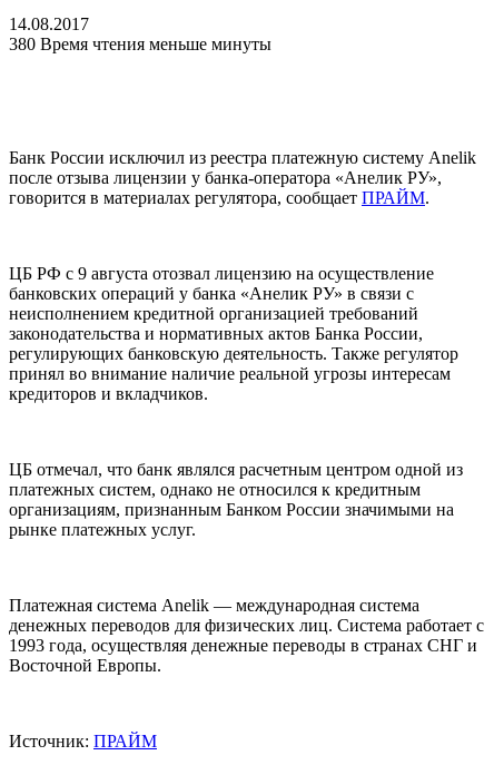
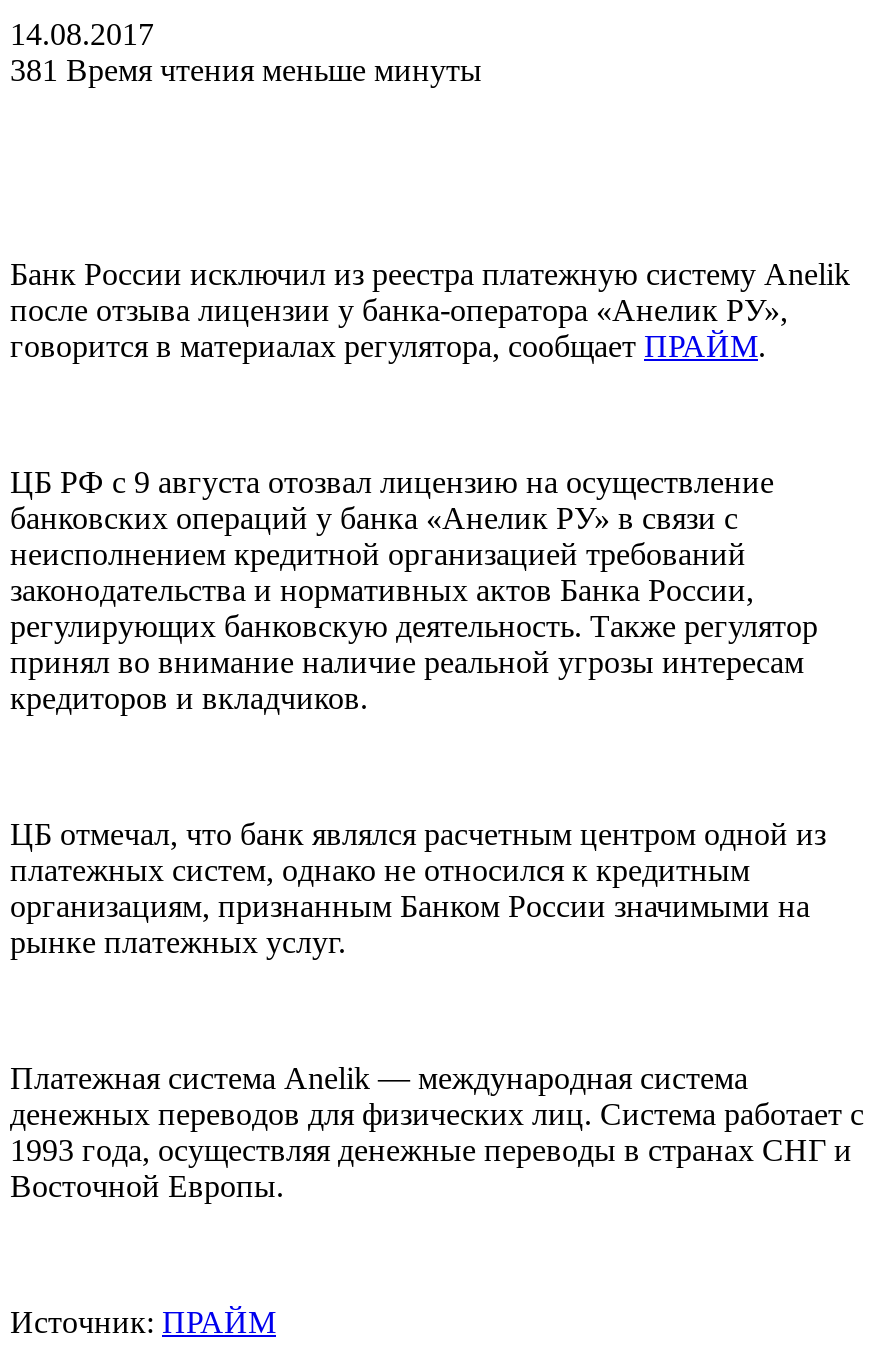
[9,35,271,54] 380 Время чтения меньше минуты -> [10,53,482,87] 381 Время чтения меньше минуты

